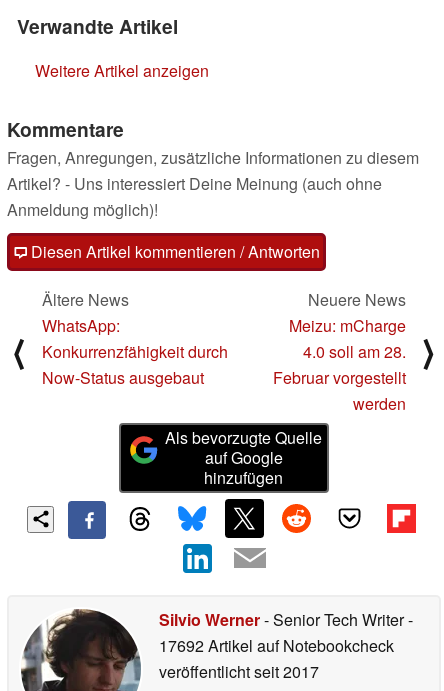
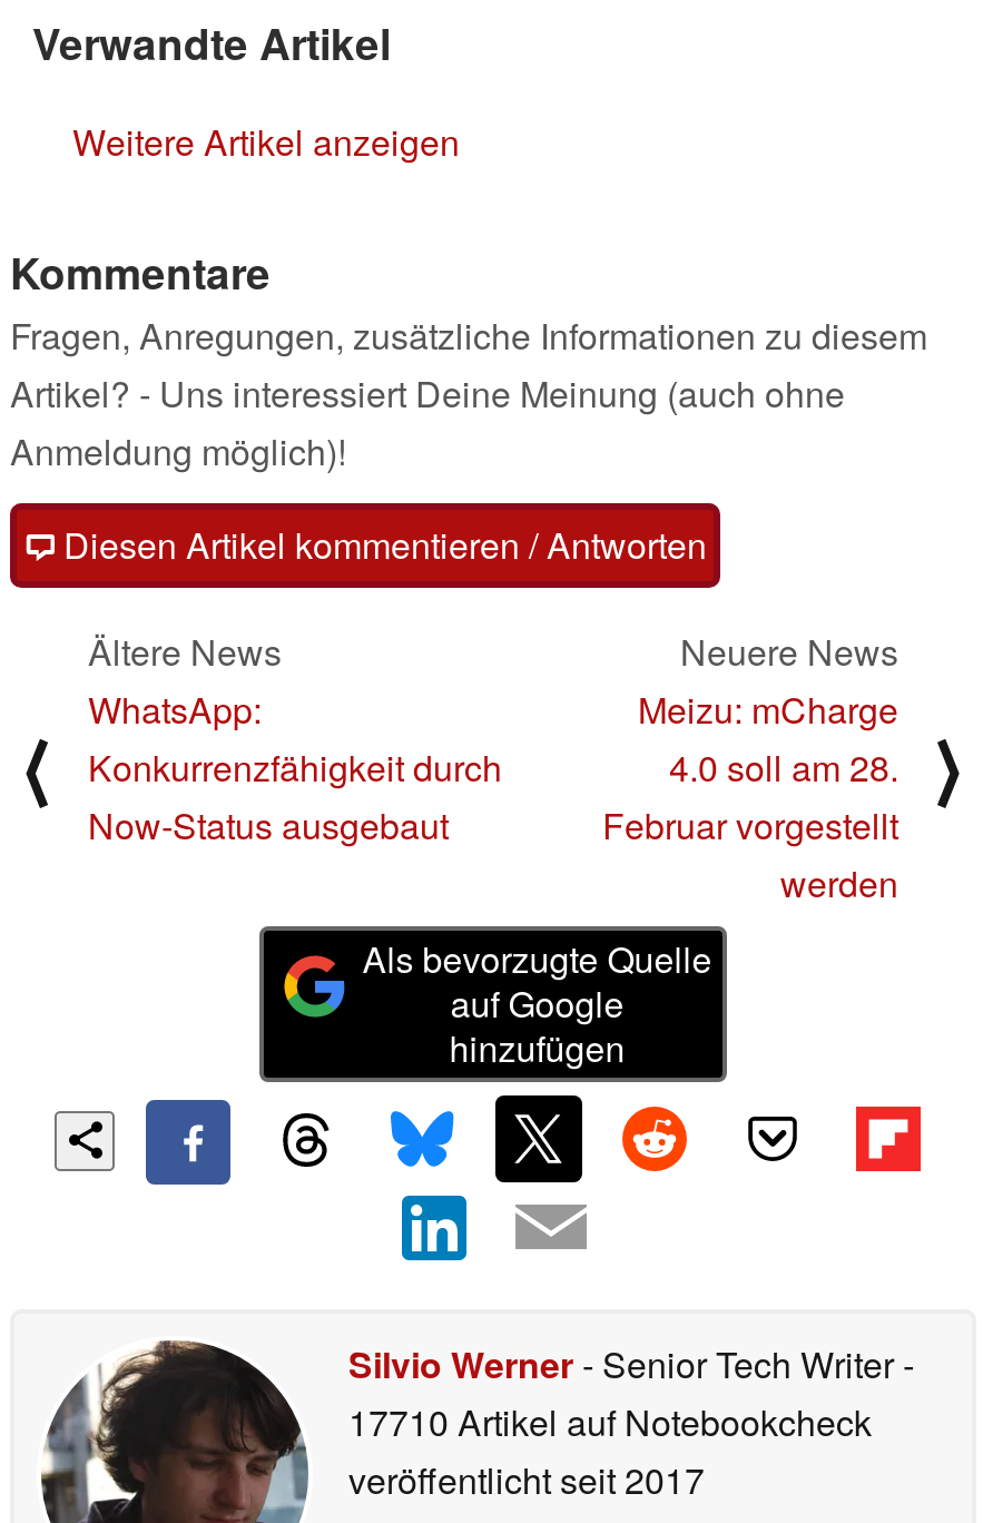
[159,634,394,657] 17692 Artikel auf Notebookcheck -> [348,1395,872,1447] 17710 Artikel auf Notebookcheck

